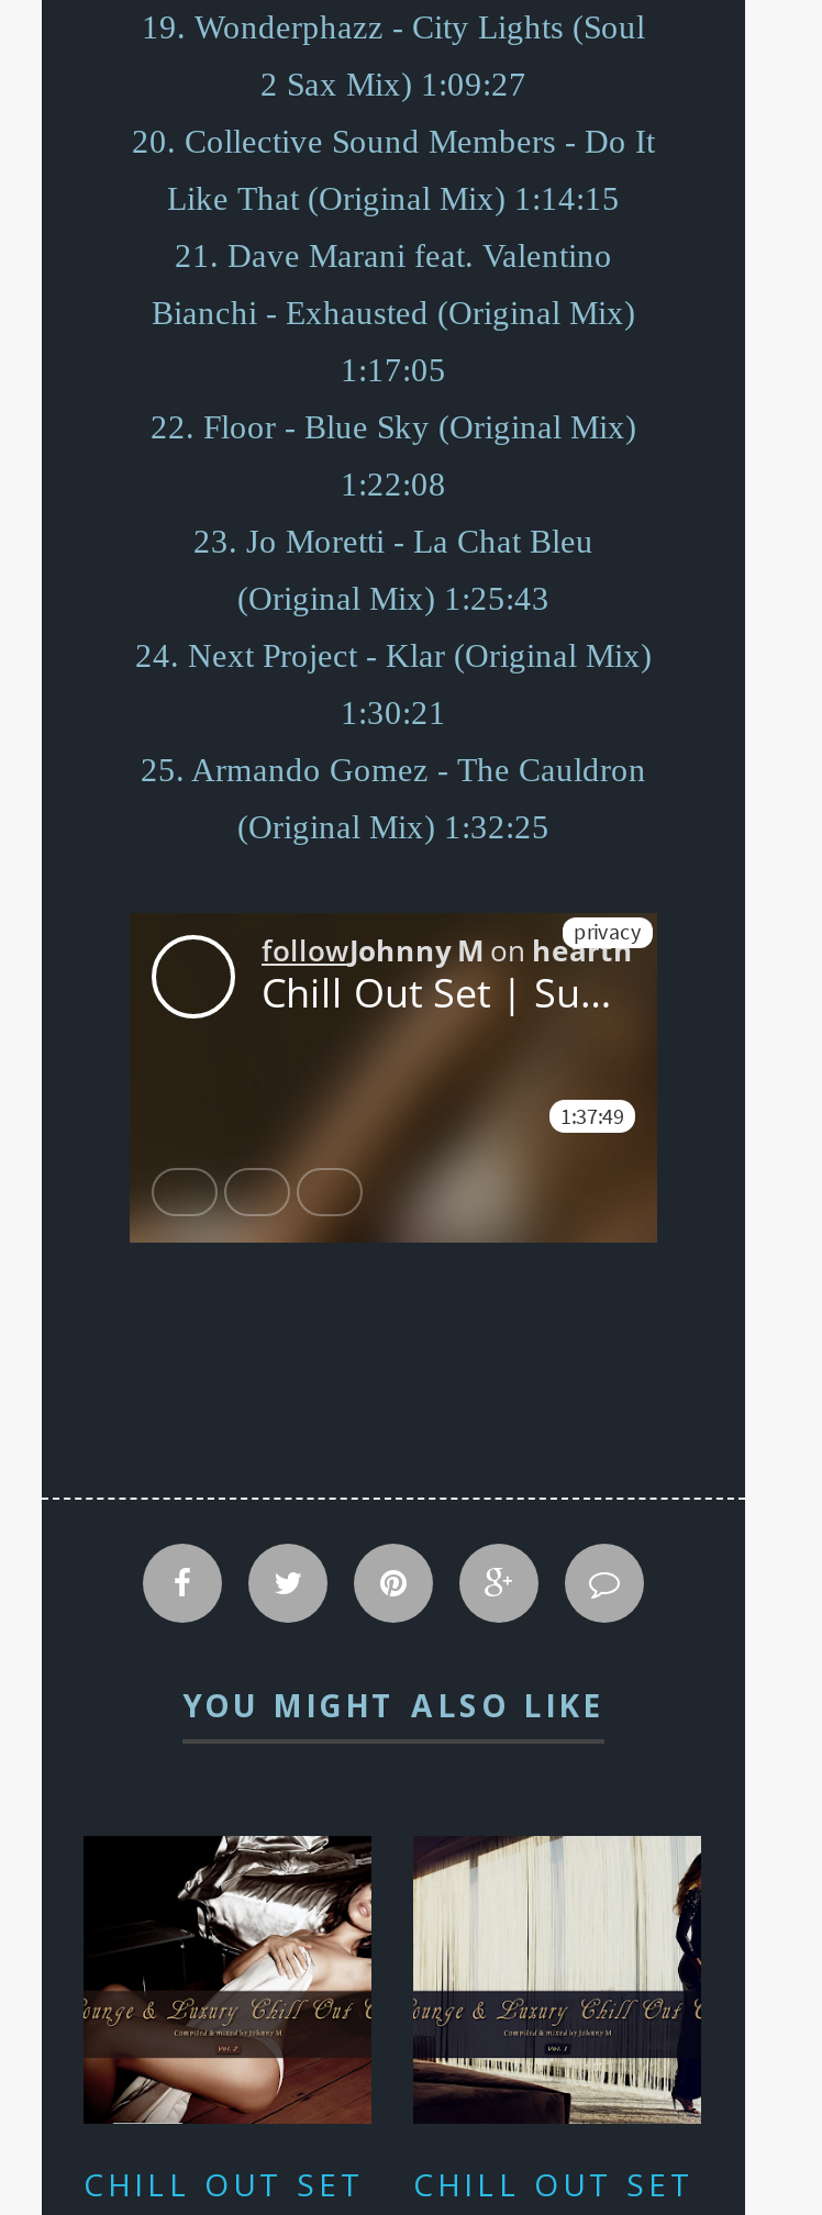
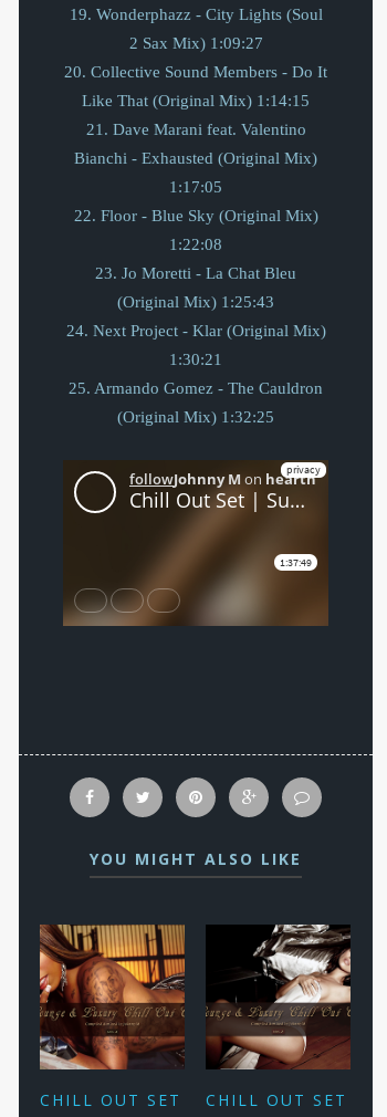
[84,1834,374,2124] [image] -> [39,923,186,1071] [image]
[411,1834,703,2126] [image] -> [206,925,352,1071] [image]

